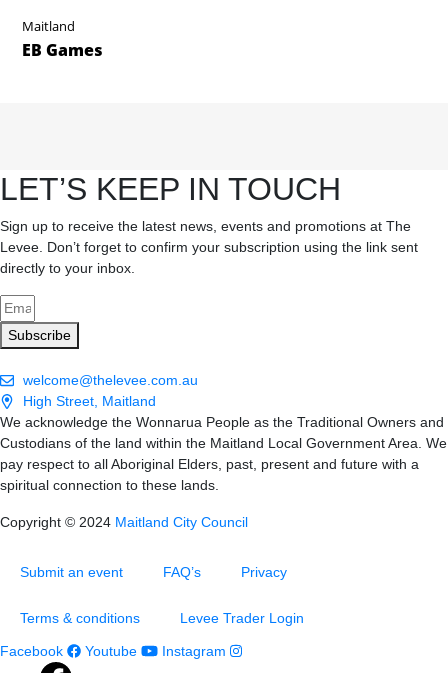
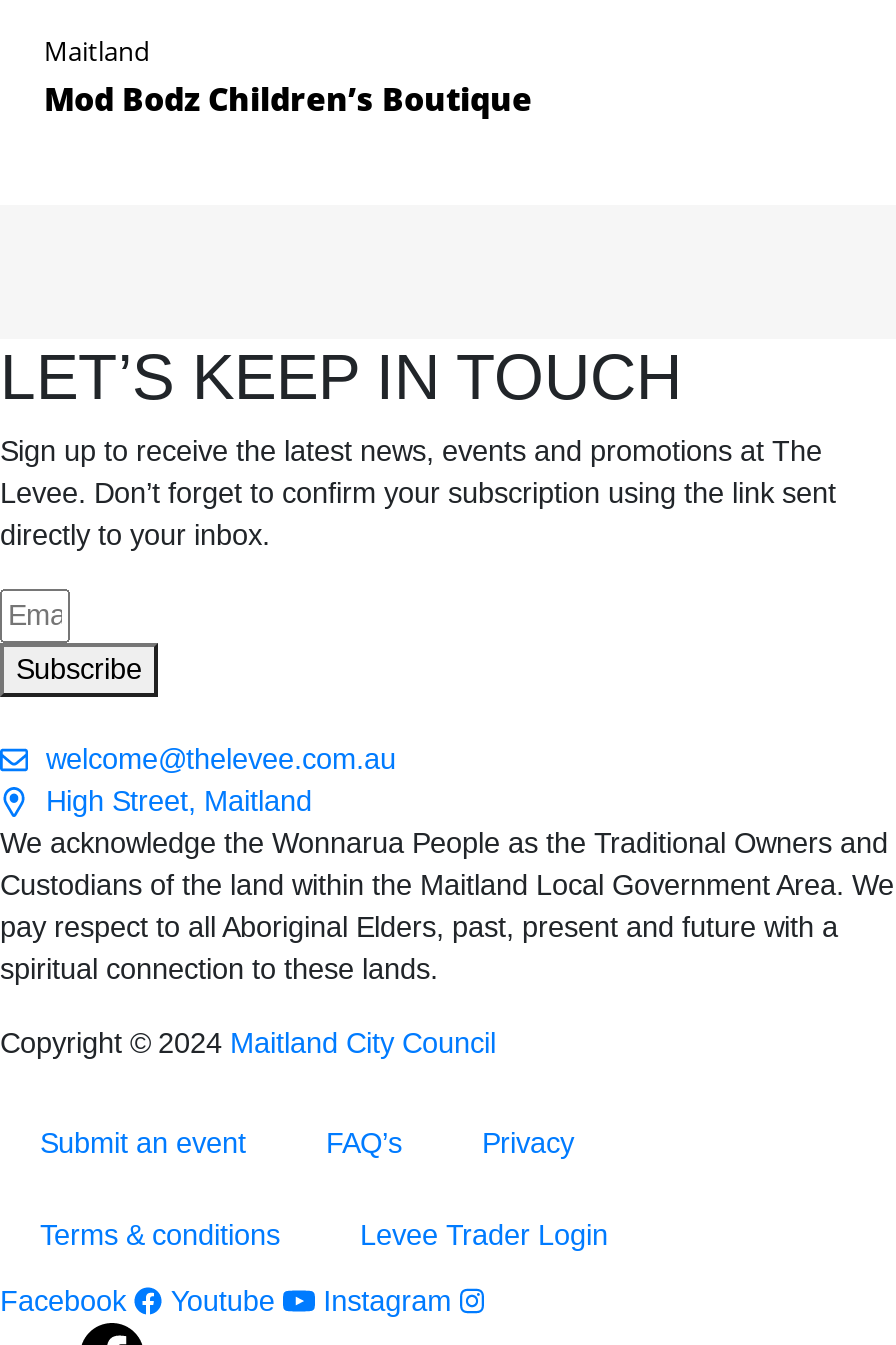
[22,39,103,61] EB Games -> [44,77,532,121] Mod Bodz Children’s Boutique

